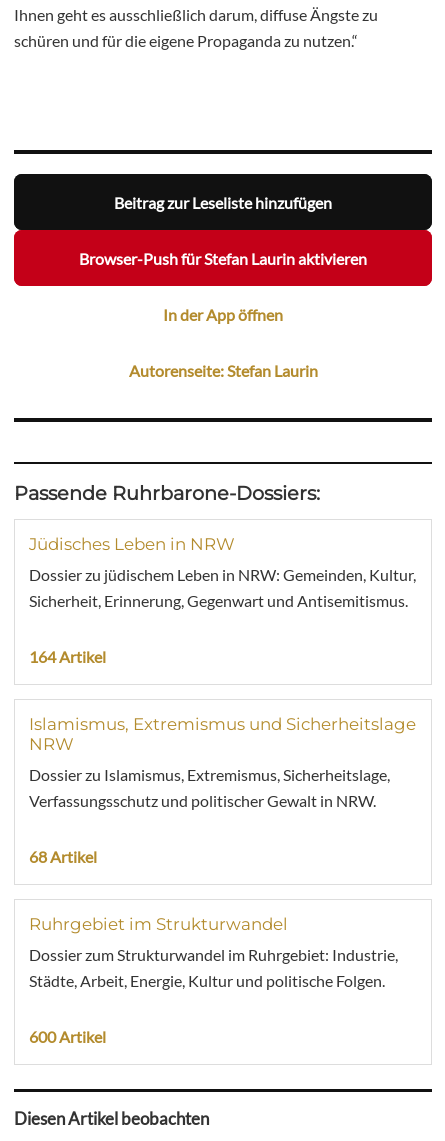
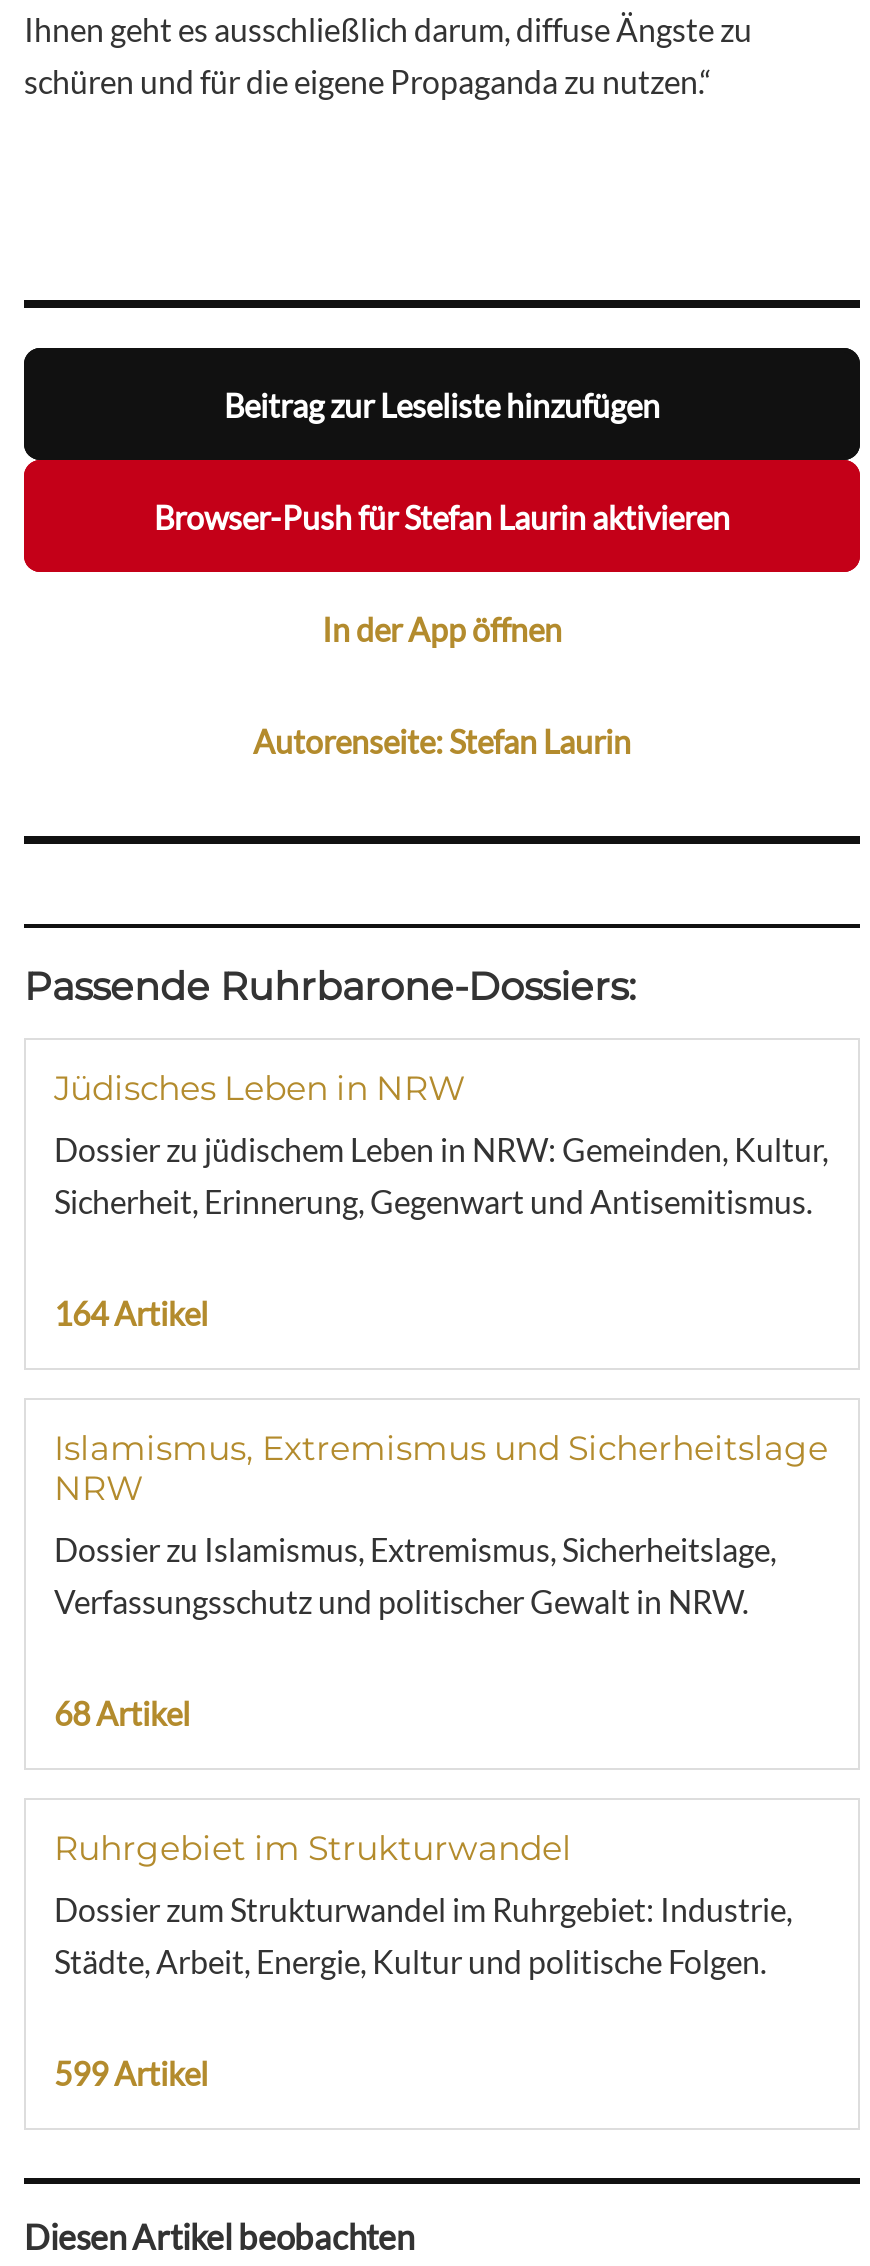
[29,1027,106,1046] 600 Artikel -> [54,2055,208,2093] 599 Artikel

